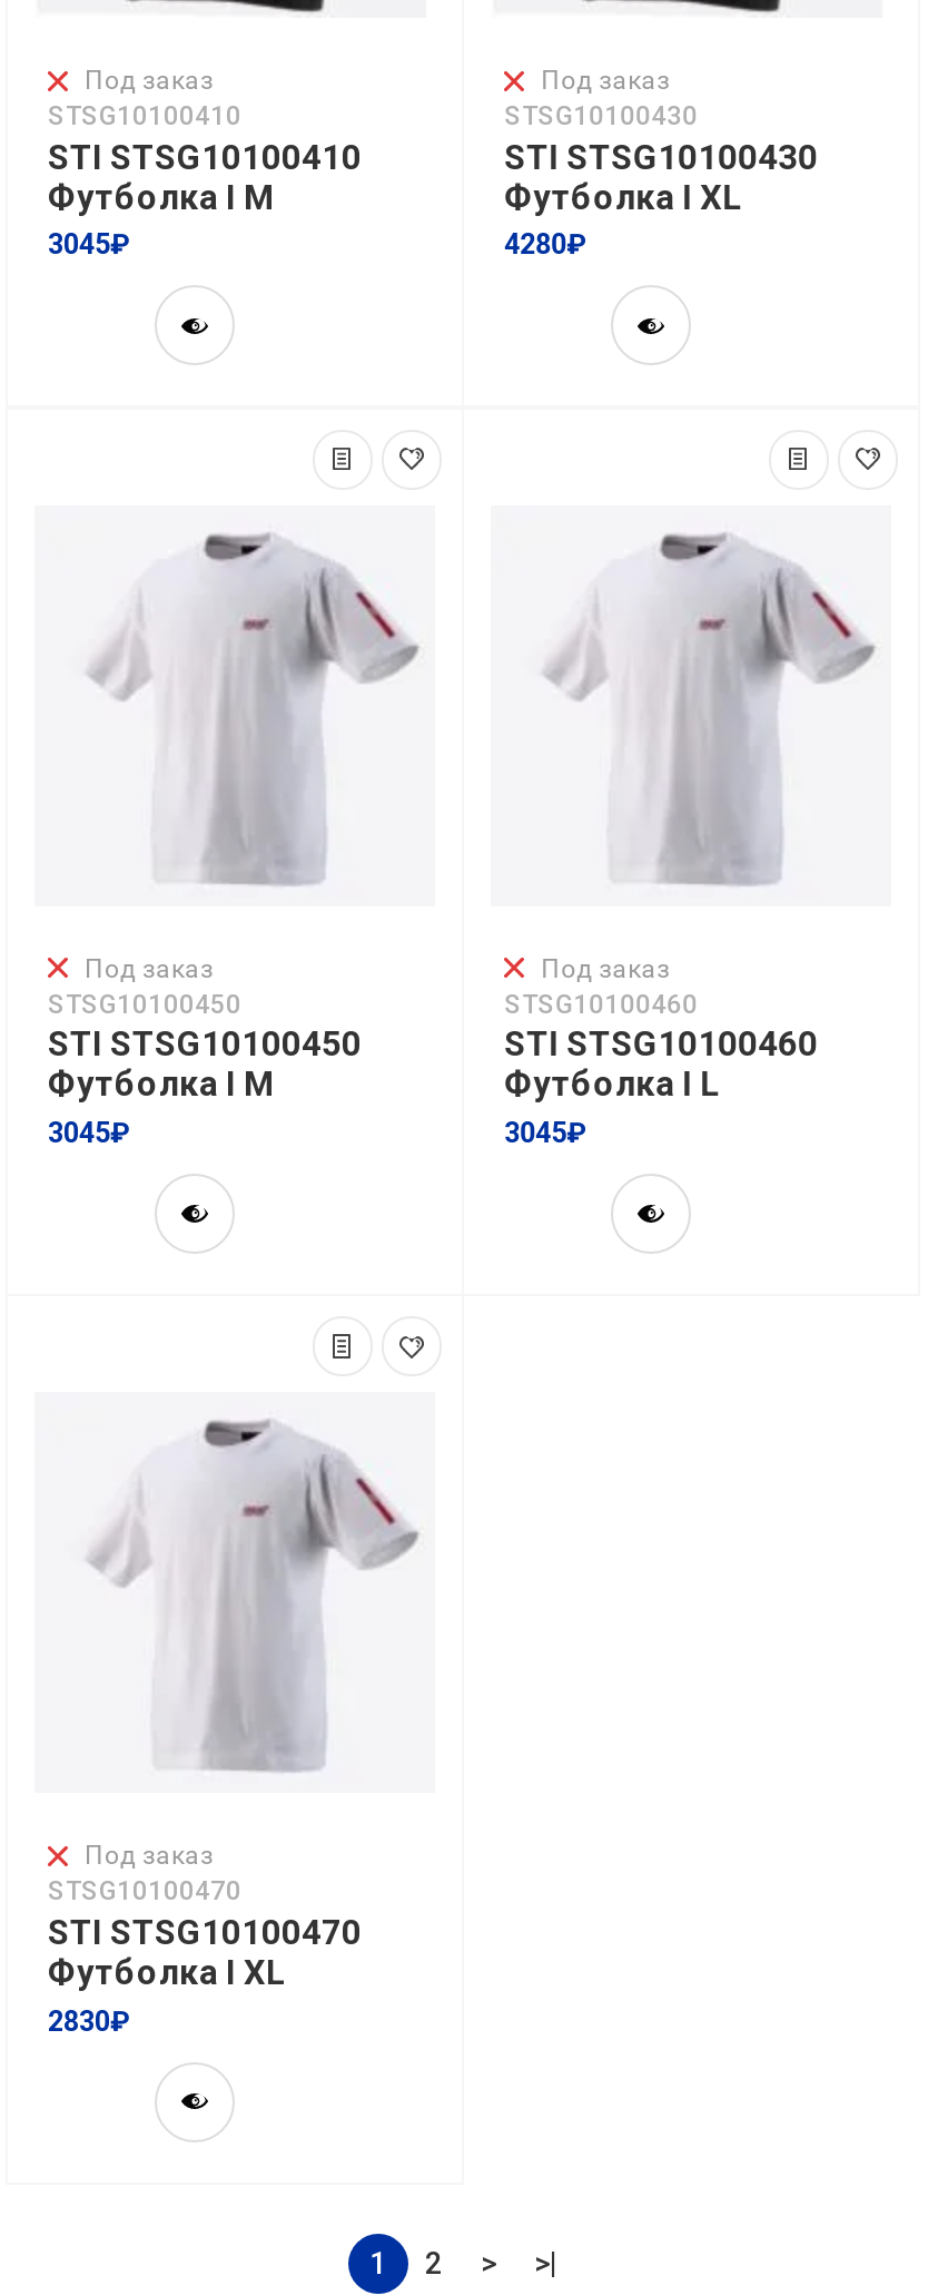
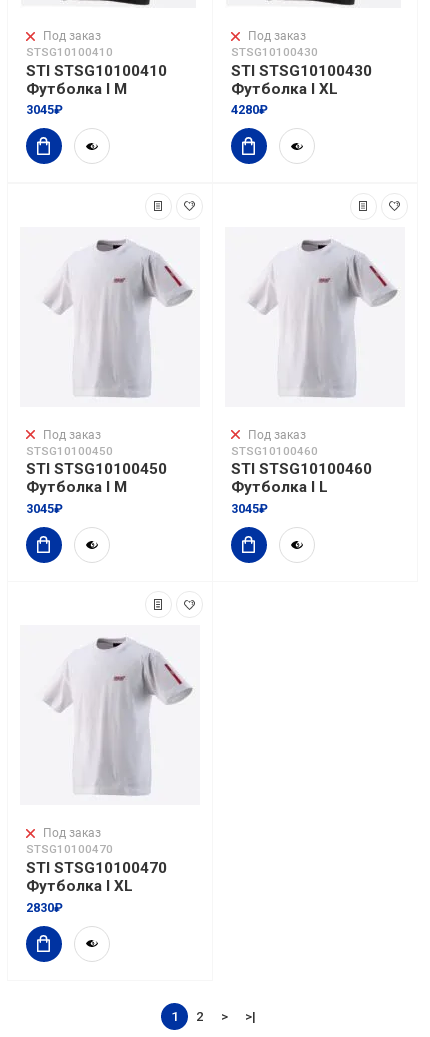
none -> [25,127,63,165] [image]
none -> [230,127,268,165] [image]
none -> [25,526,63,564] [image]
none -> [230,526,268,564] [image]
none -> [25,925,63,963] [image]

